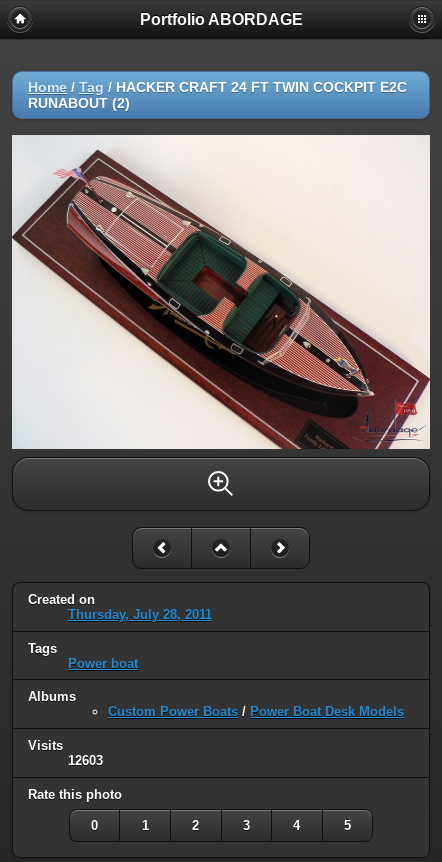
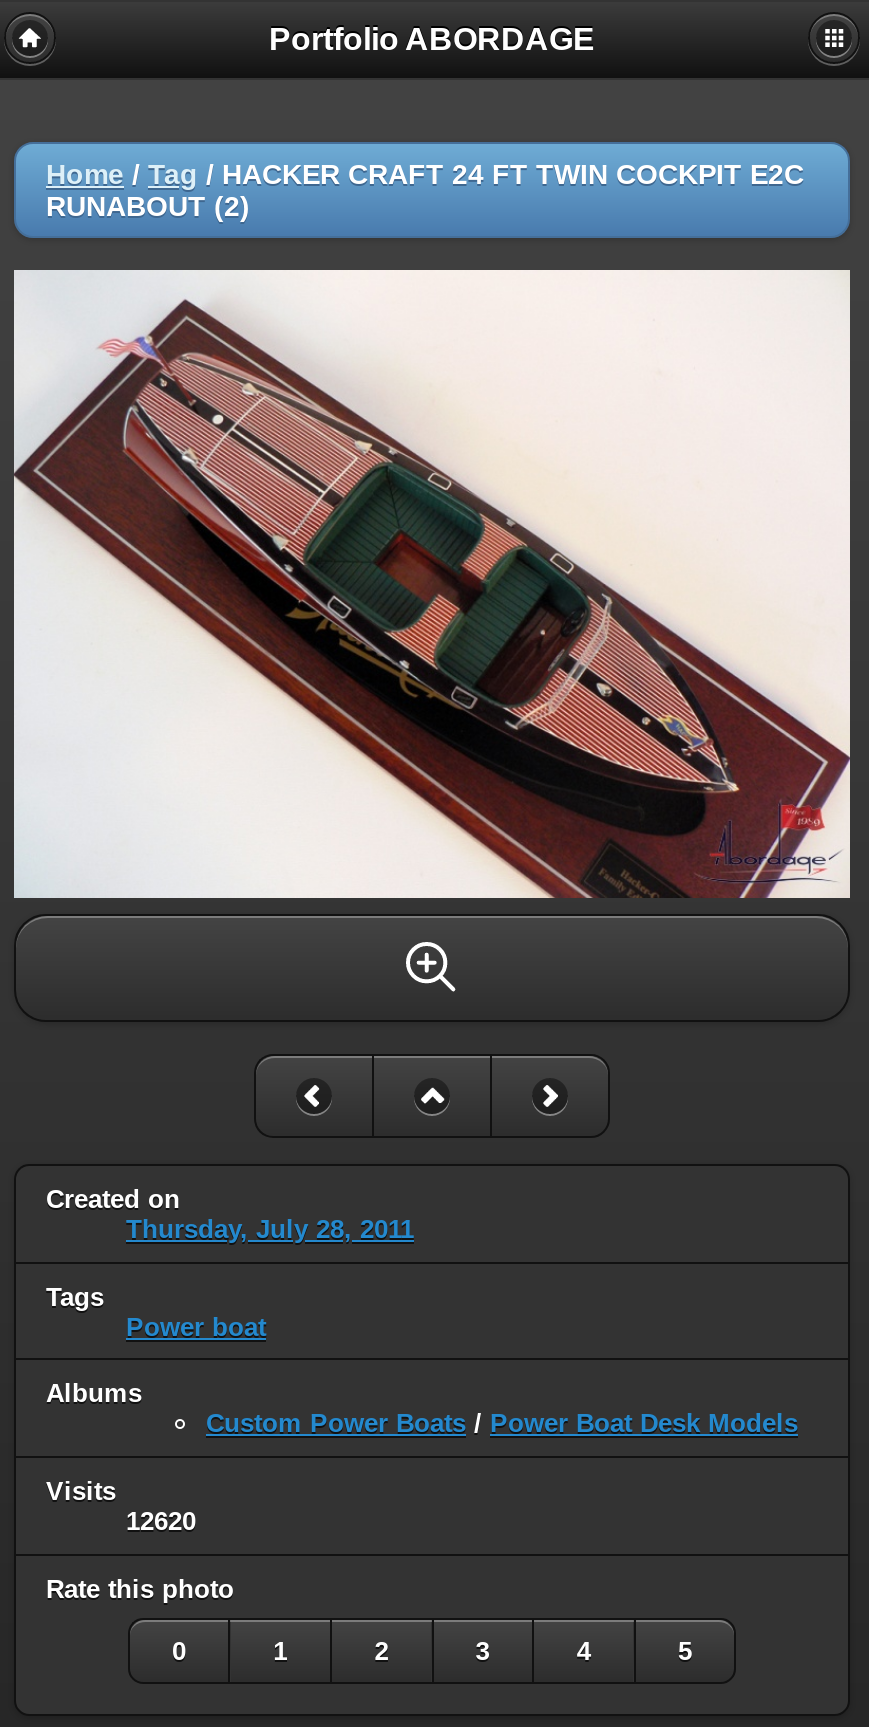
[68,753,103,768] 12603 -> [126,1507,196,1537] 12620

